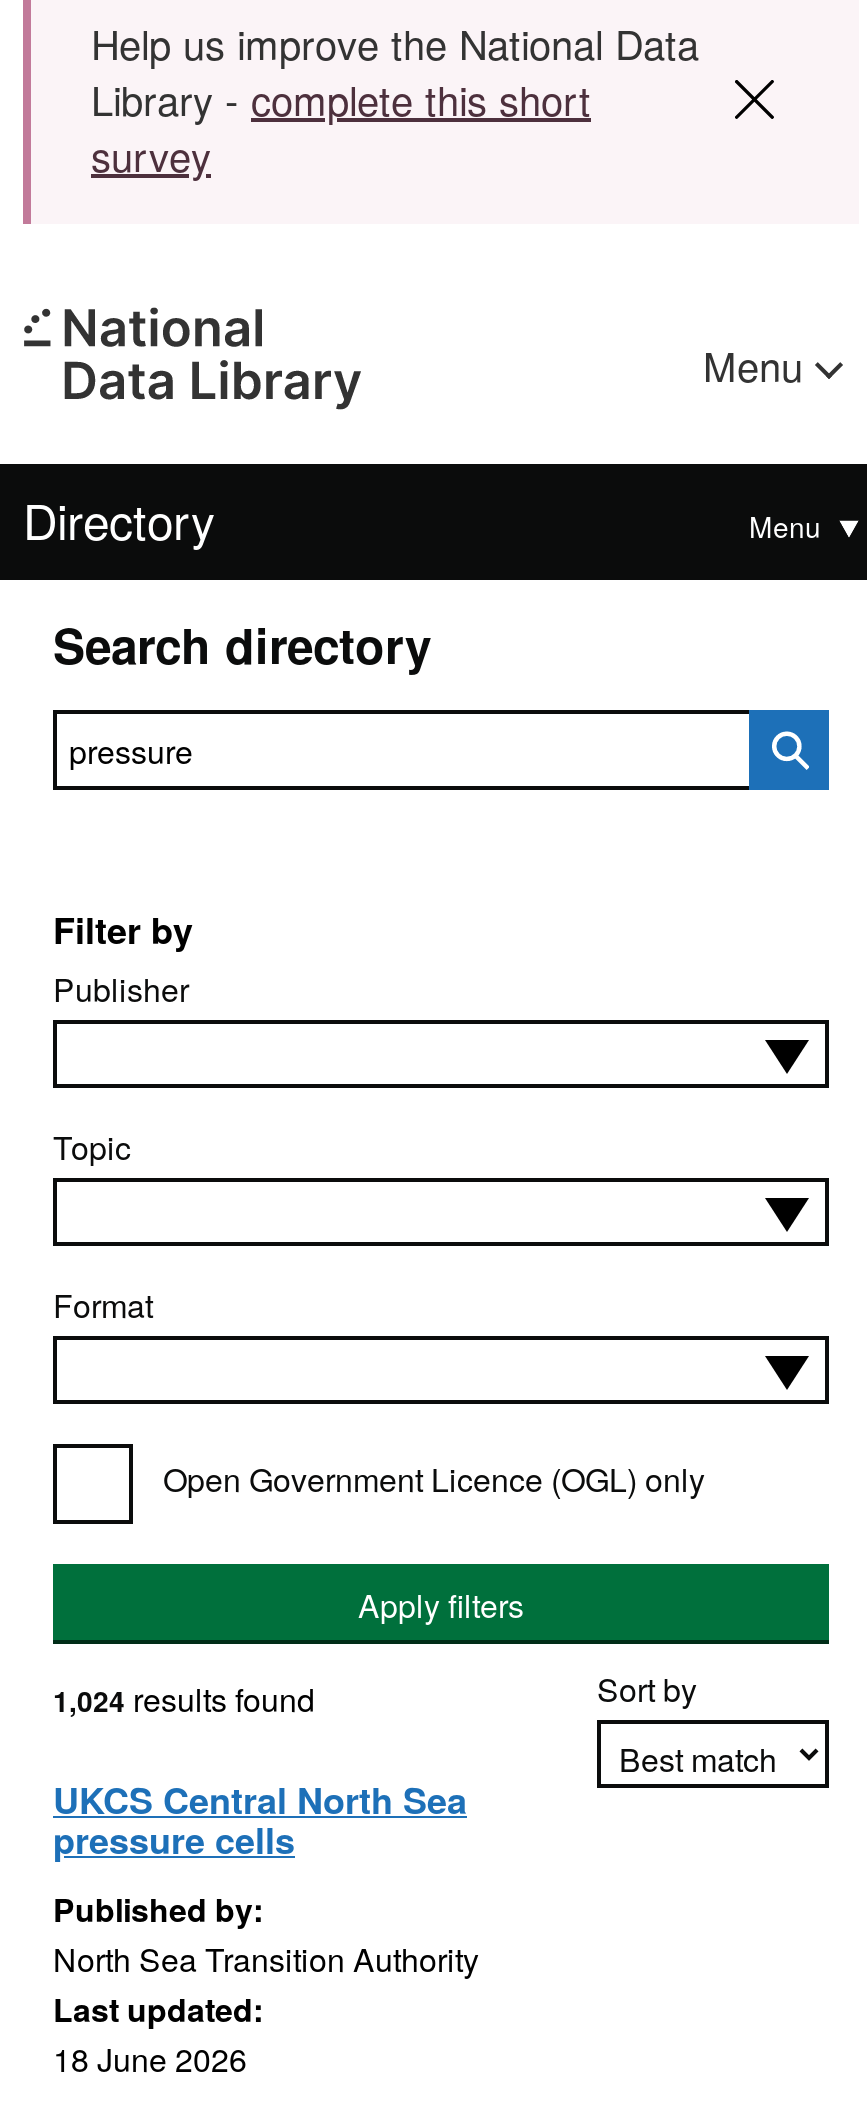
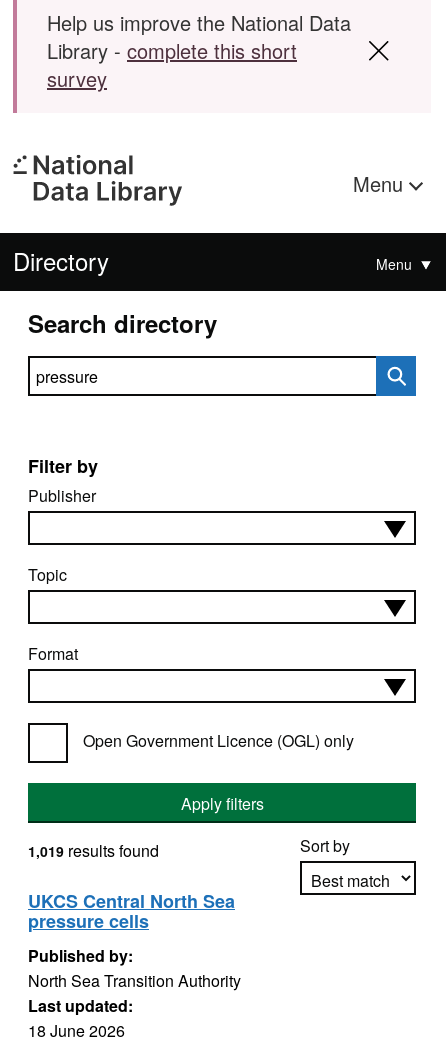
[53,1676,315,1722] 1,024 results found -> [28,839,159,862] 1,019 results found

